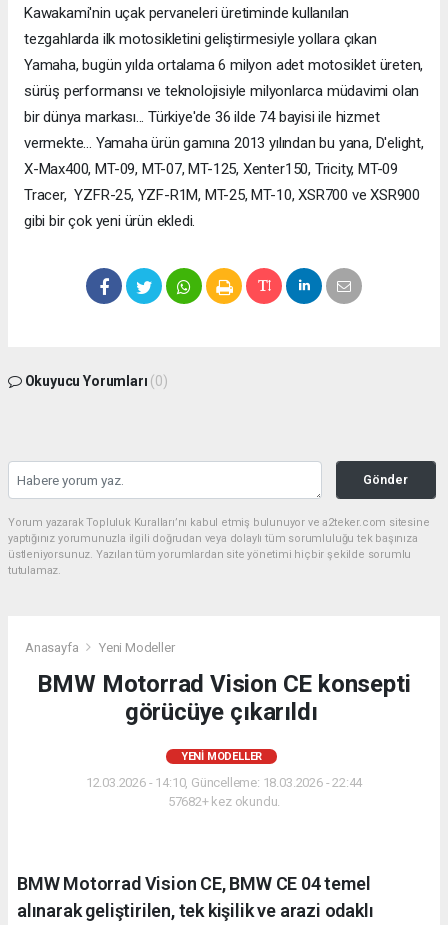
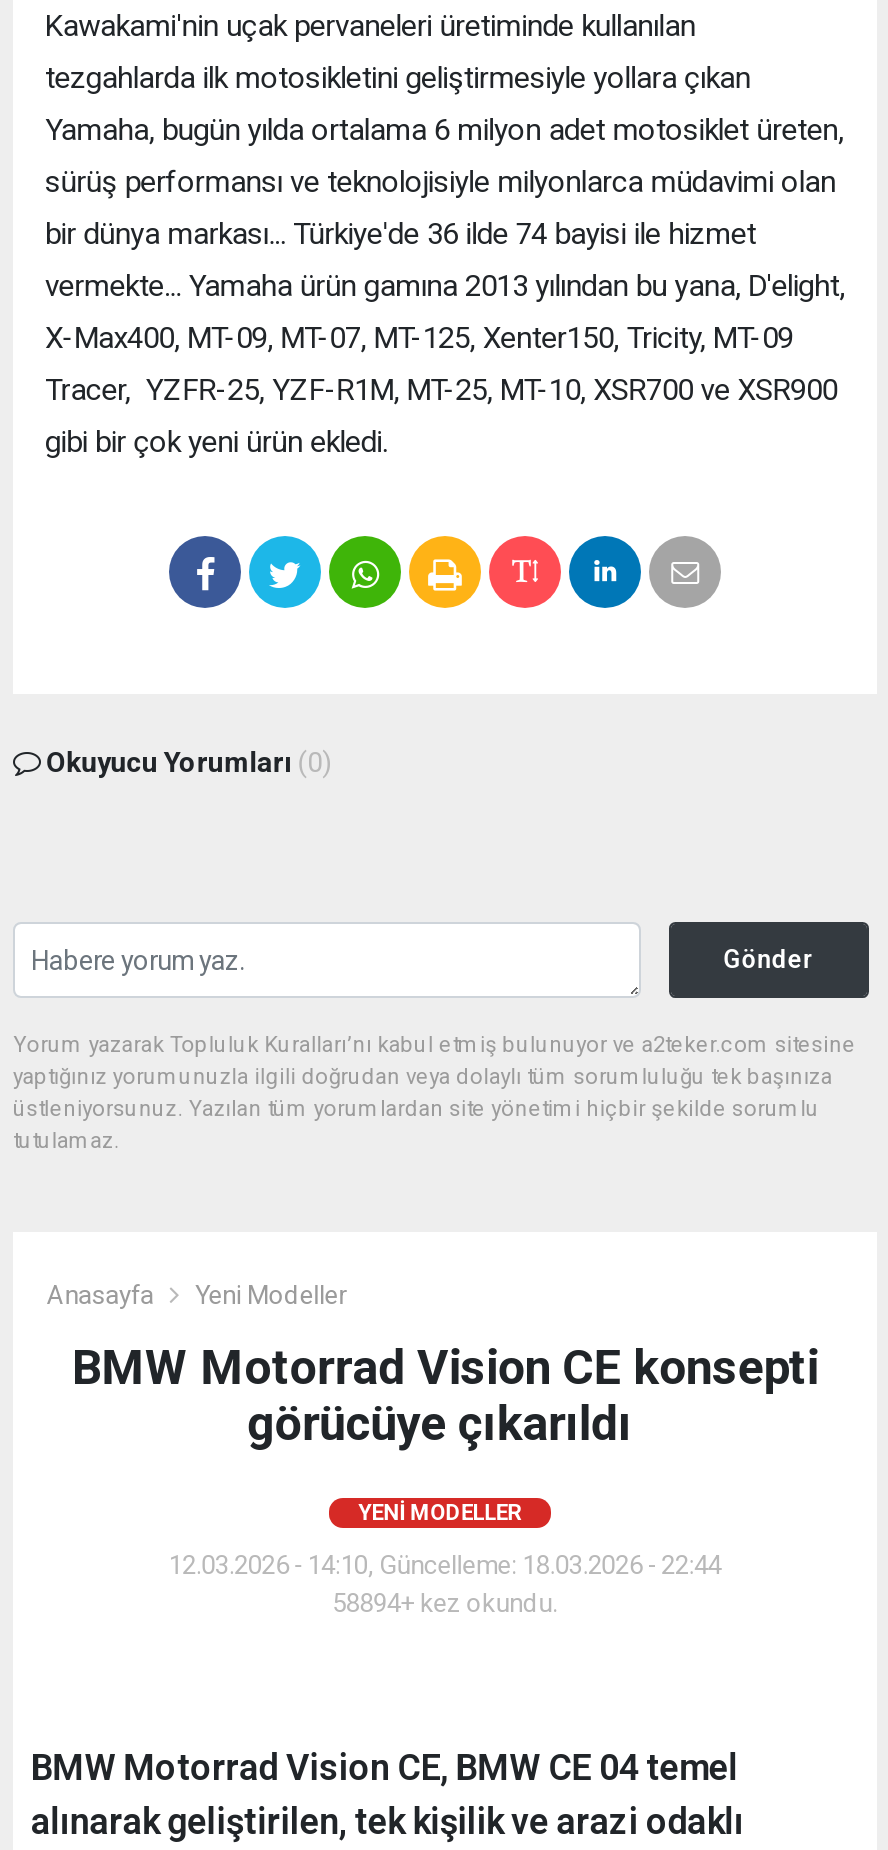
[168,794,280,809] 57682+ kez okundu. -> [332,1588,558,1618] 58894+ kez okundu.

